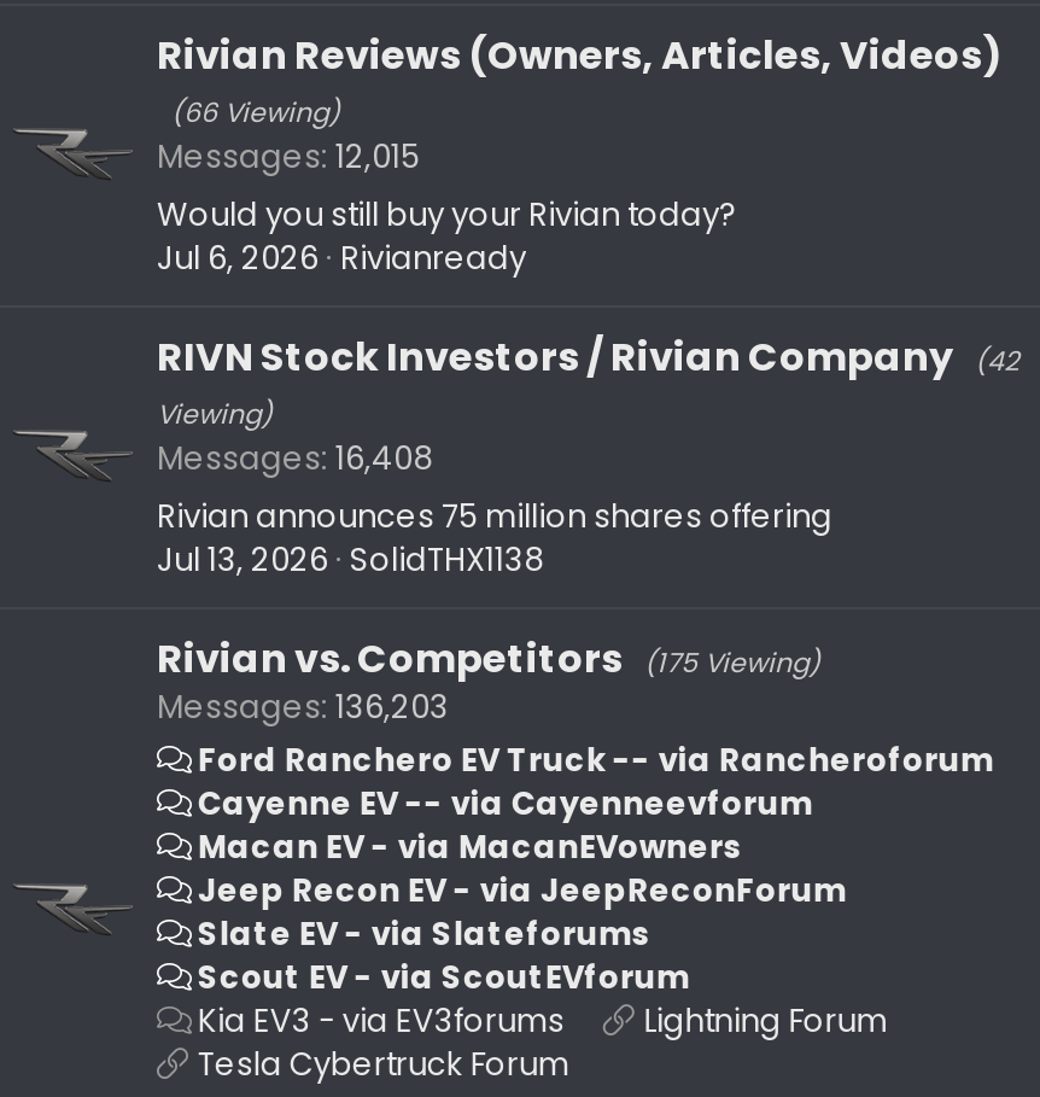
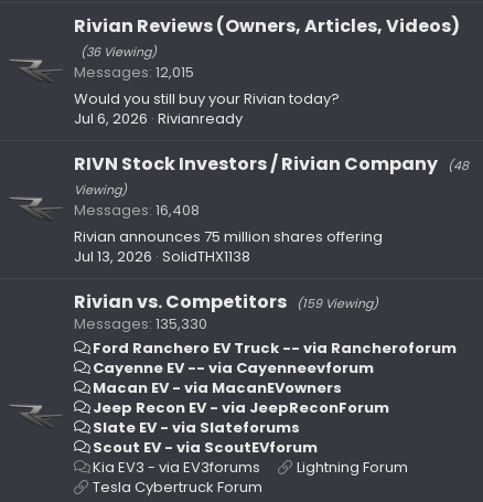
[171,93,340,132] (66 Viewing) -> [80,43,157,61] (36 Viewing)
[157,329,1018,385] RIVN Stock Investors / Rivian Company (42 -> [74,151,469,177] RIVN Stock Investors / Rivian Company (48
[157,631,820,687] Rivian vs. Competitors (175 Viewing) -> [74,289,378,314] Rivian vs. Competitors (159 Viewing)
[157,684,449,730] Messages 136,203 -> [74,313,207,334] Messages 135,330

